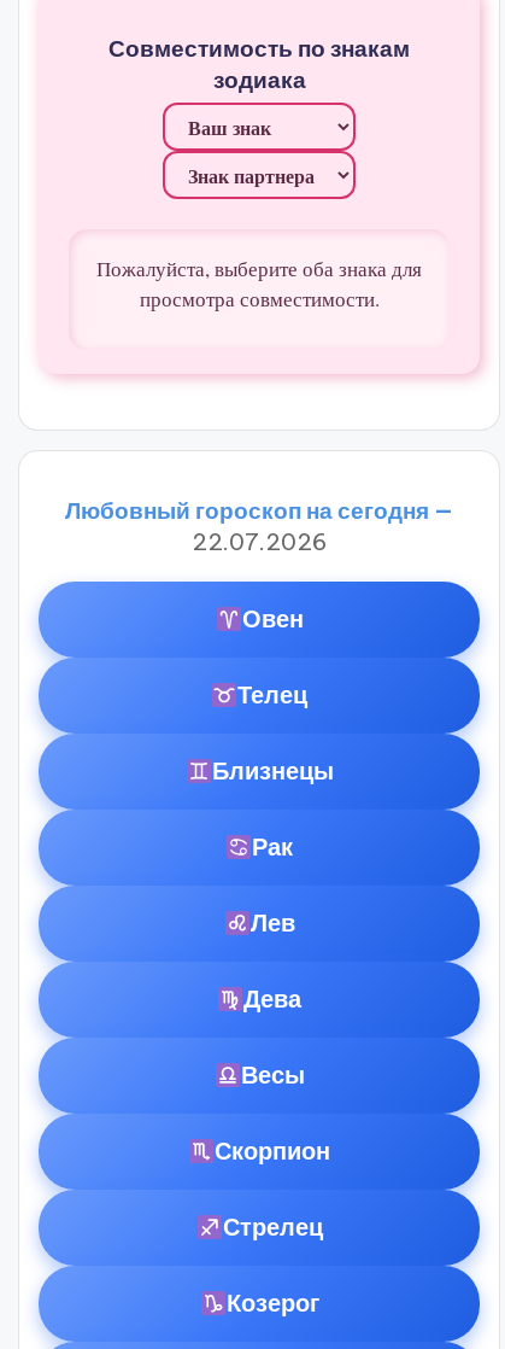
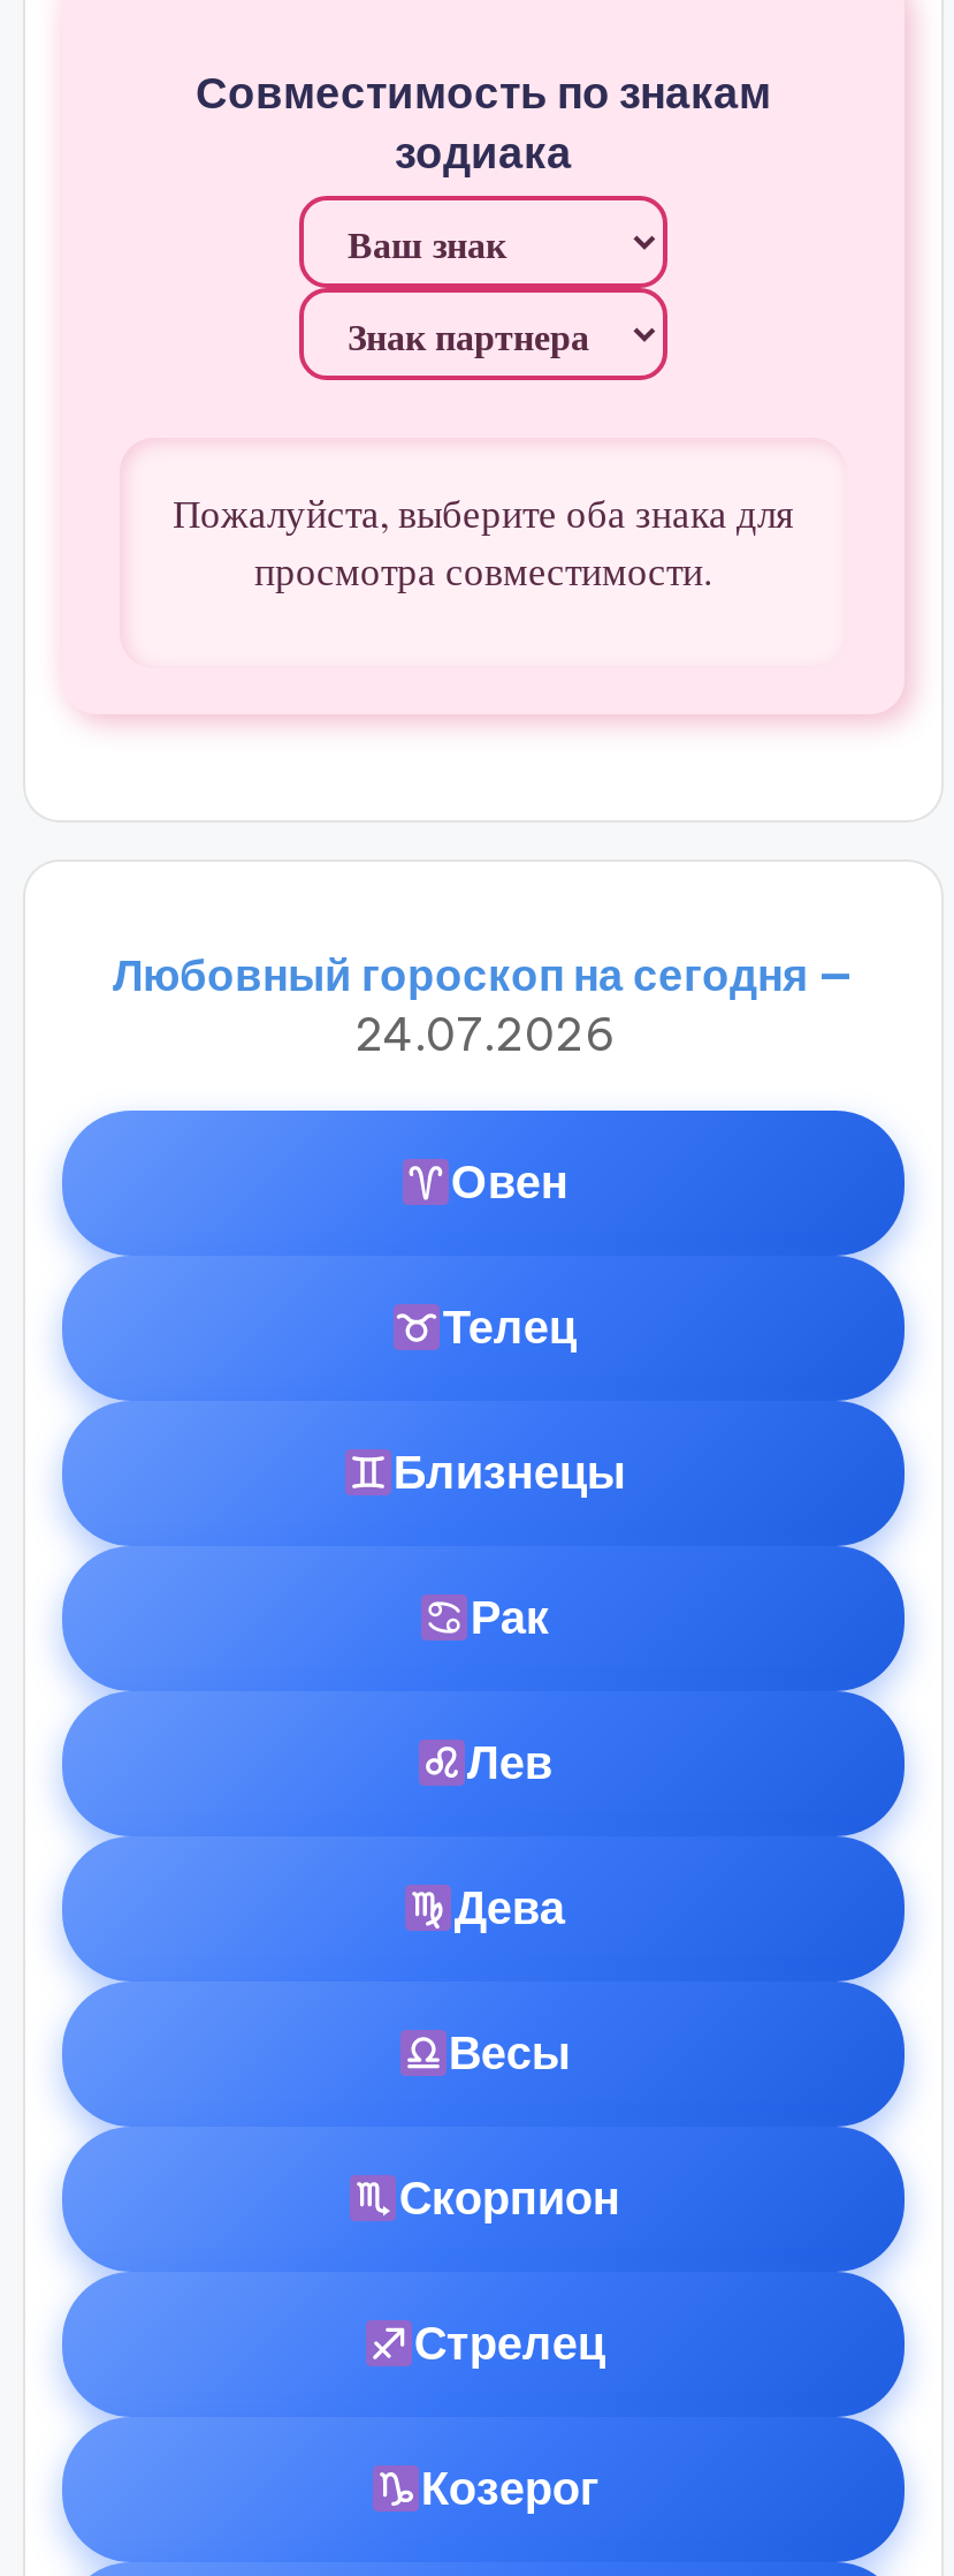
[192,527,327,556] 22.07.2026 -> [354,1006,612,1061] 24.07.2026

